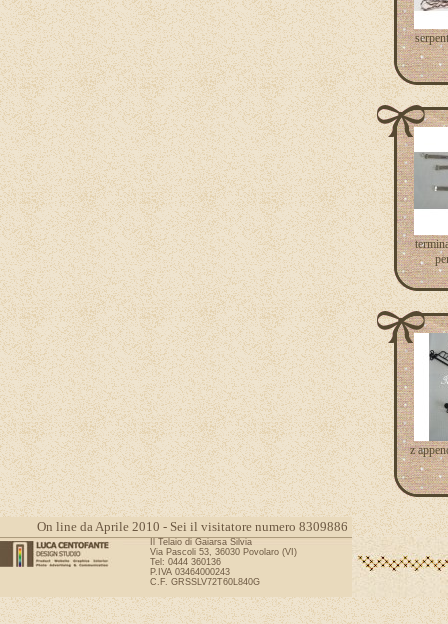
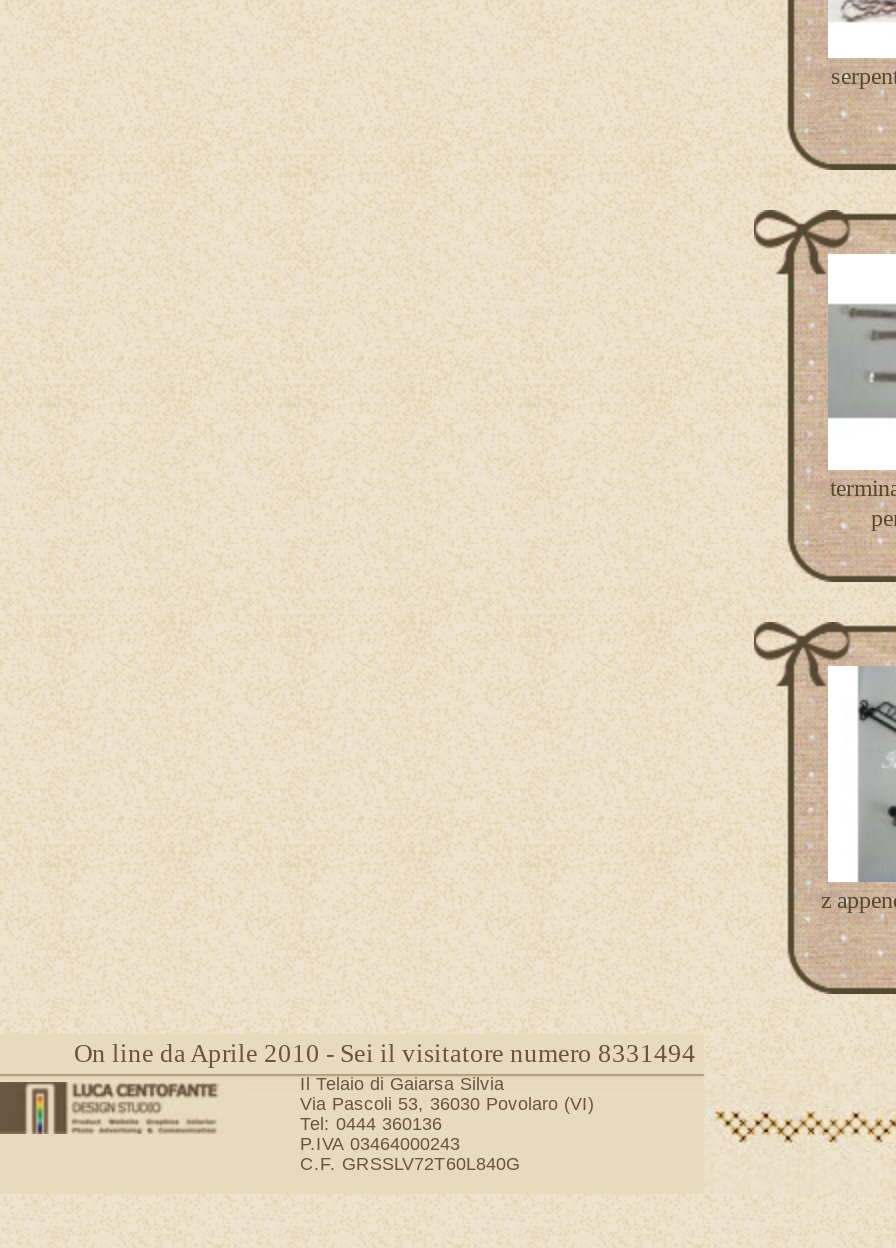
[37,519,348,534] On line da Aprile 2010 - Sei il visitatore numero 8309886 -> [74,1038,696,1068] On line da Aprile 2010 - Sei il visitatore numero 8331494

